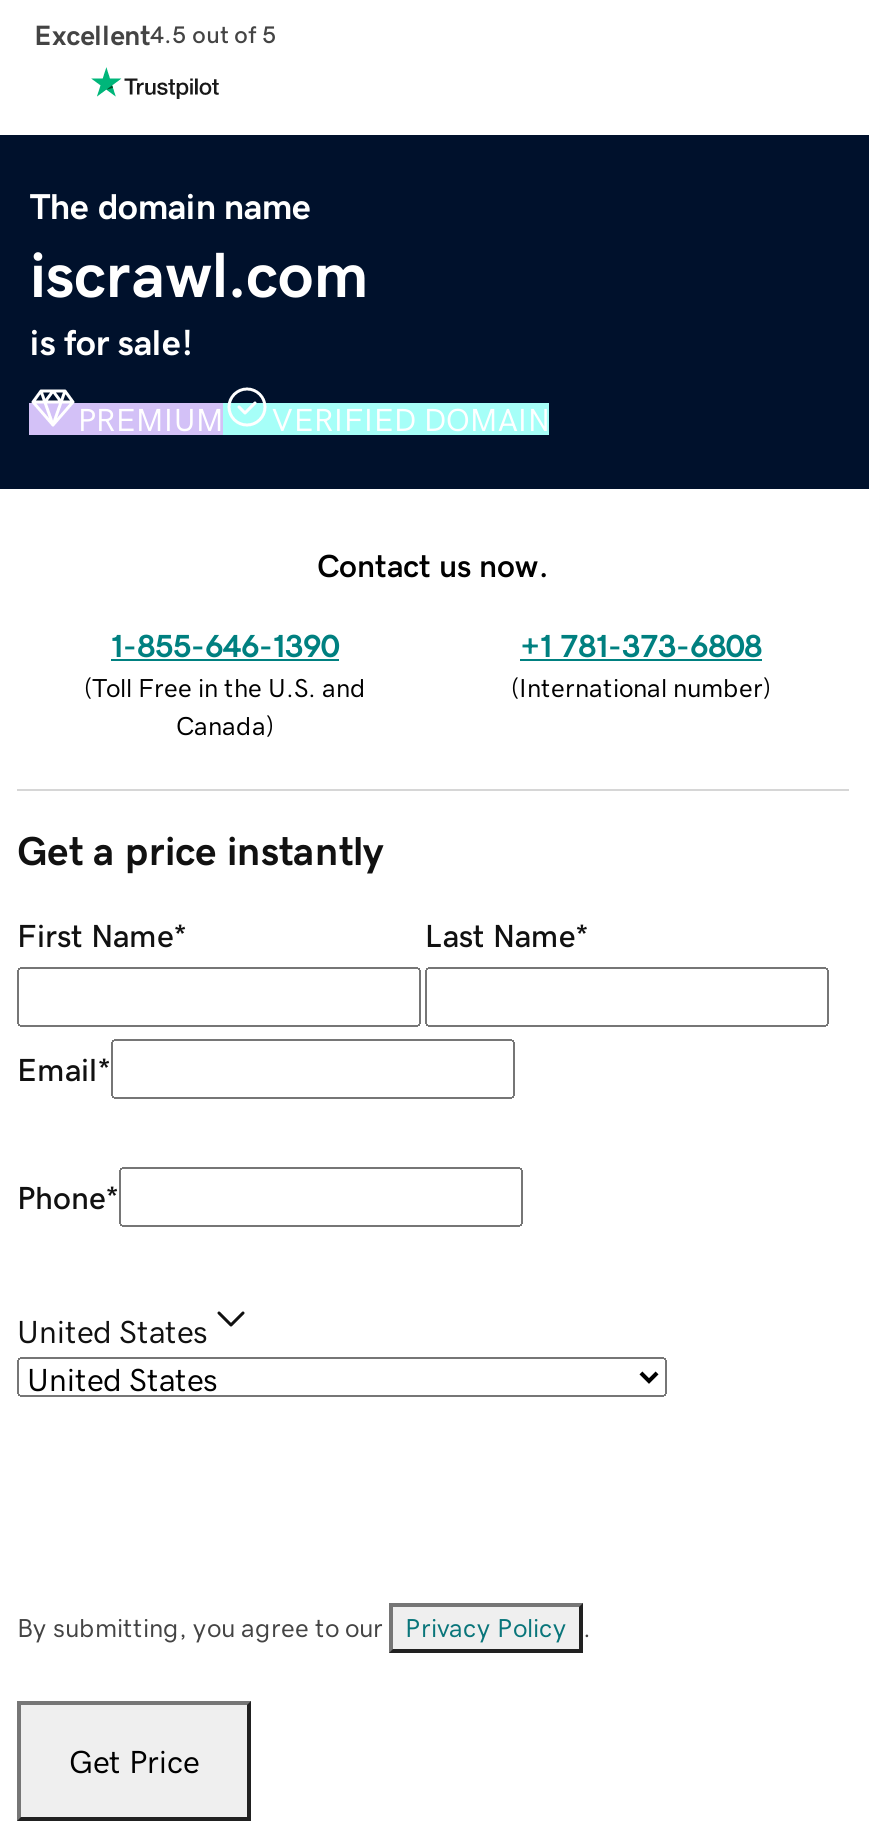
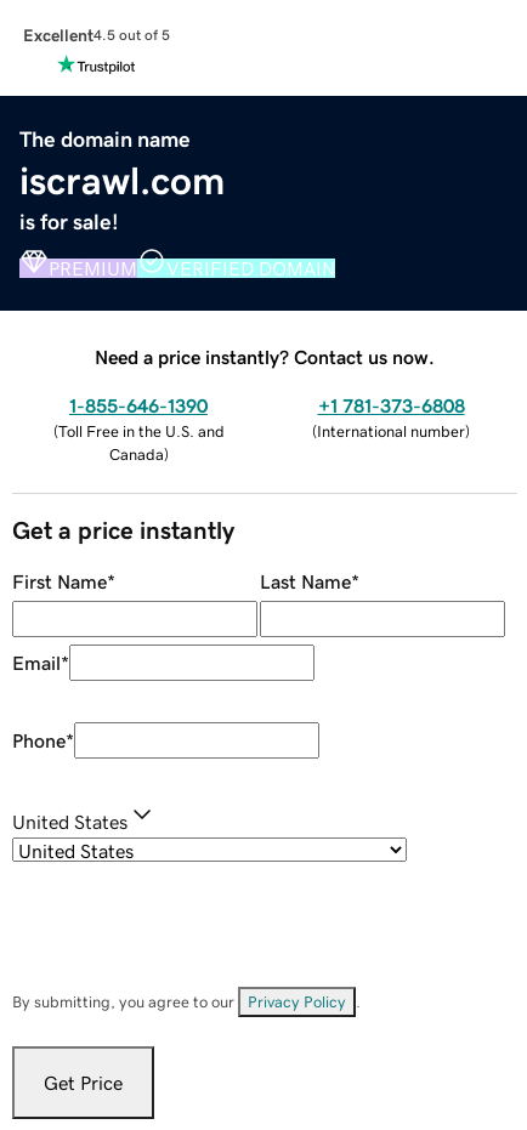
[317,548,549,580] Contact us now. -> [95,347,435,366] Need a price instantly? Contact us now.

